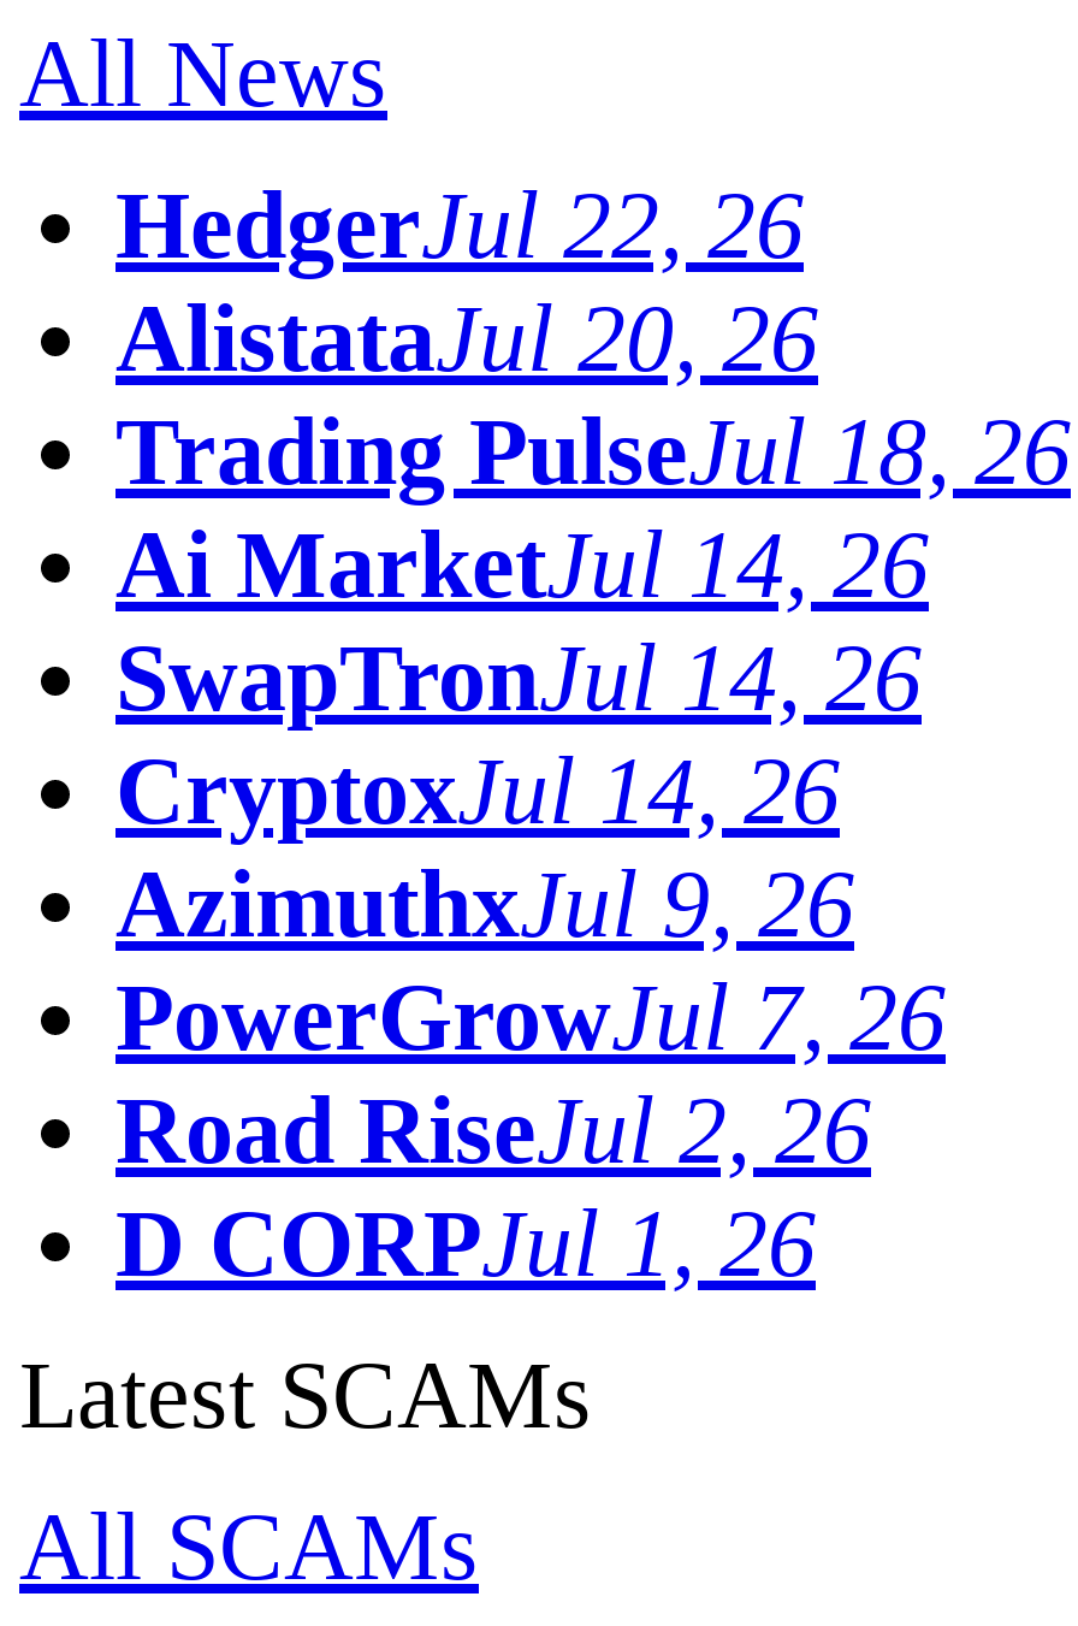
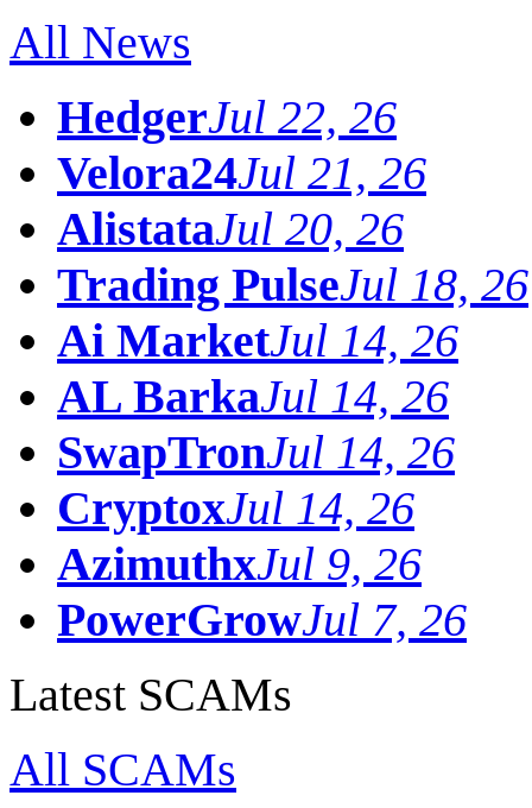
none -> [57,146,426,199] Velora24Jul 21, 26
moved [115,283,1071,617] -> [57,201,528,367]: AlistataJul 20, 26 | Trading PulseJul 18, 26 | Ai MarketJul 14, 26
none -> [57,369,449,422] AL BarkaJul 14, 26
moved [115,622,946,1070] -> [57,425,467,646]: SwapTronJul 14, 26 | CryptoxJul 14, 26 | AzimuthxJul 9, 26 | PowerGrowJul 7, 26
[115,1075,871,1296] Road RiseJul 2, 26 | D CORPJul 1, 26 -> none

